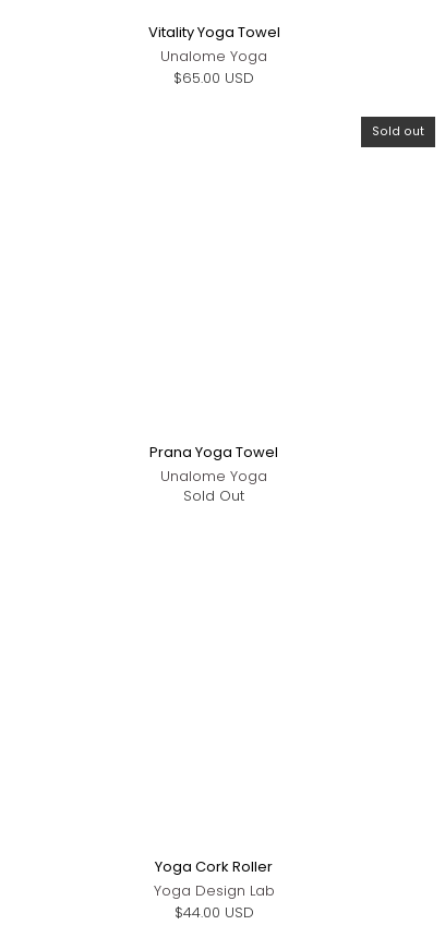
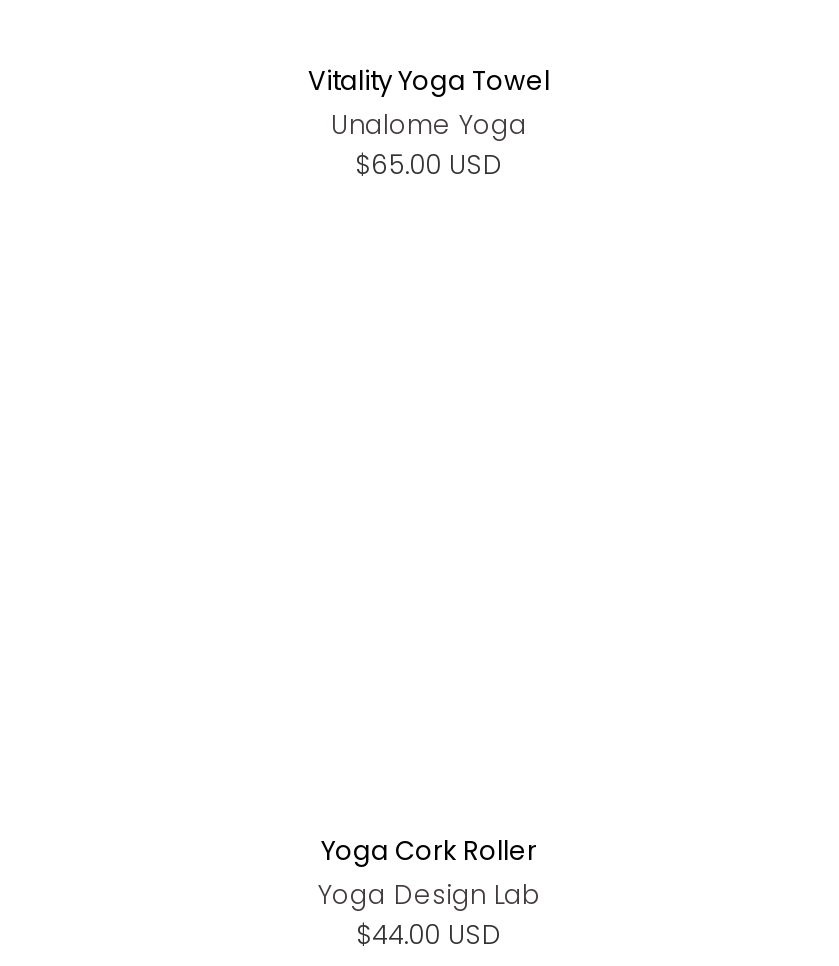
[372,123,424,140] Sold out -> none
[149,442,278,506] Prana Yoga Towel | Unalome Yoga | Sold Out -> none

